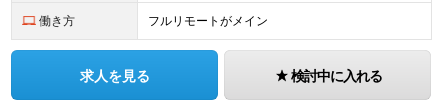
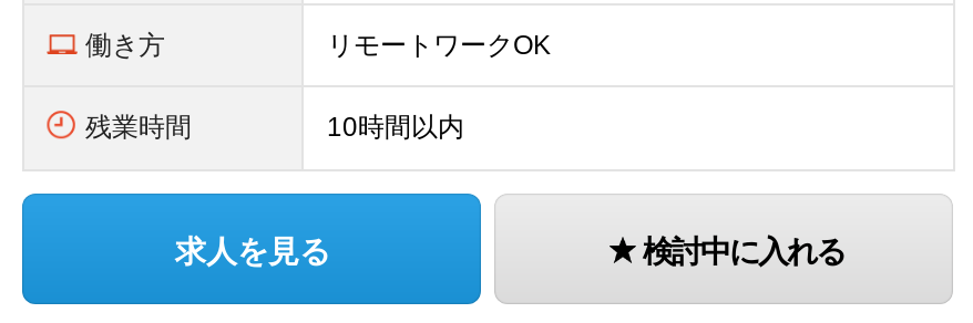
[148,14,268,28] フルリモートがメイン -> [85,30,551,143] リモートワークOK | 残業時間 | 10時間以内

